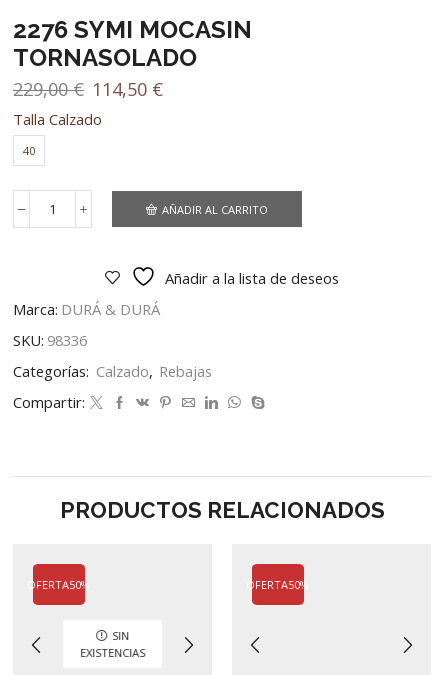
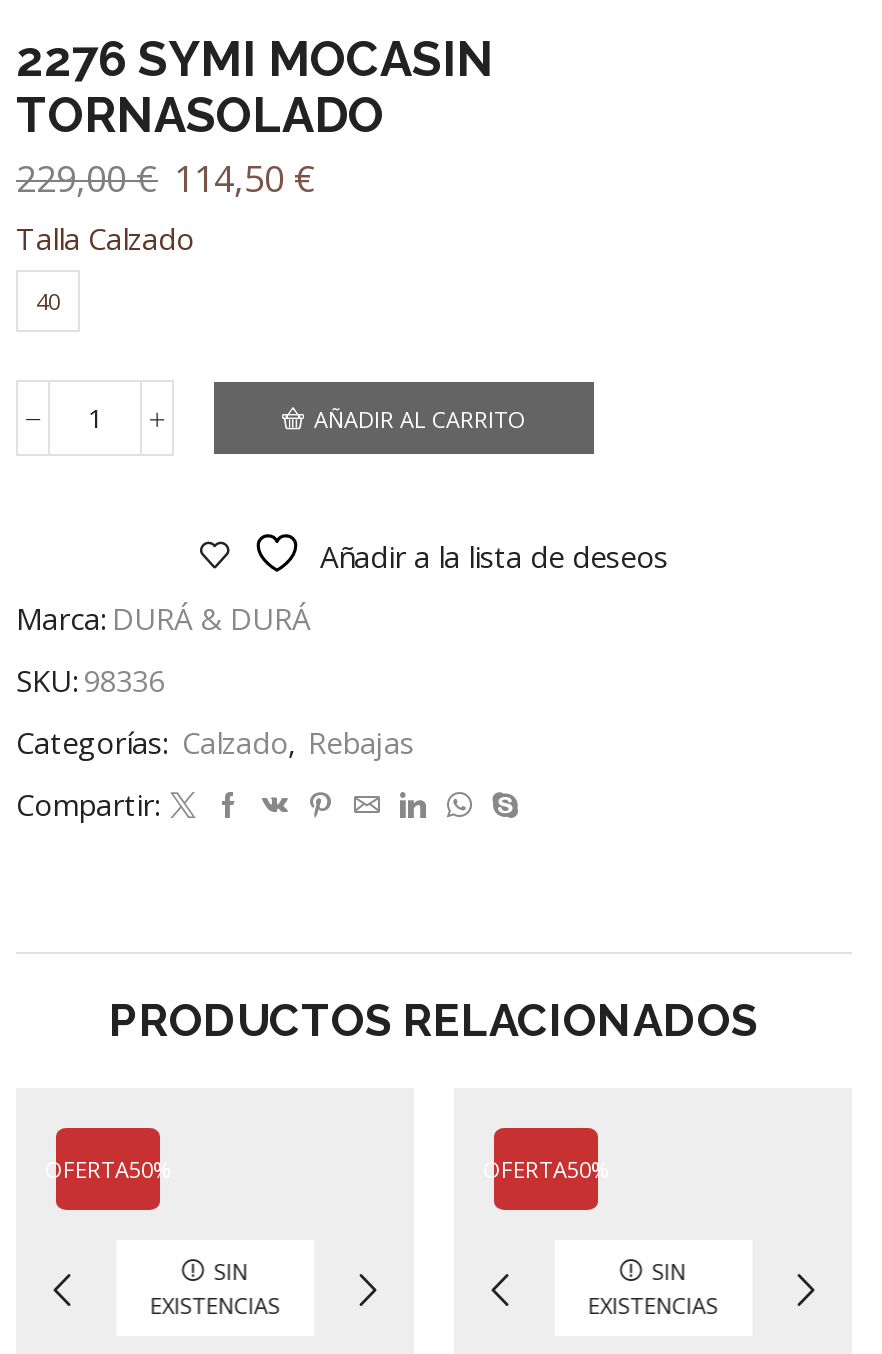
none -> [588,1256,718,1320] SIN | EXISTENCIAS

